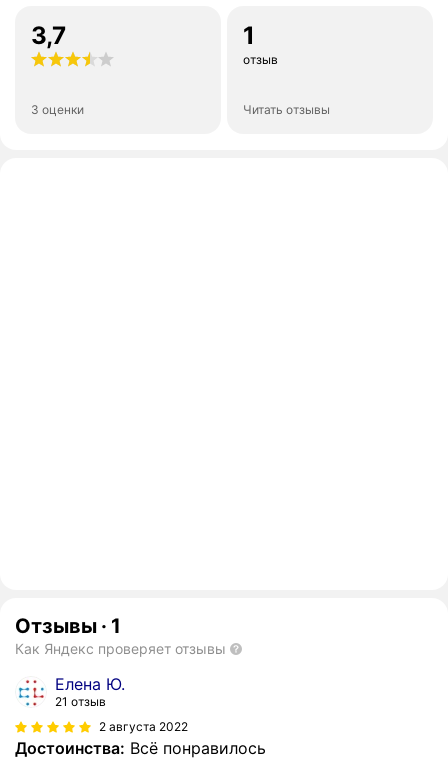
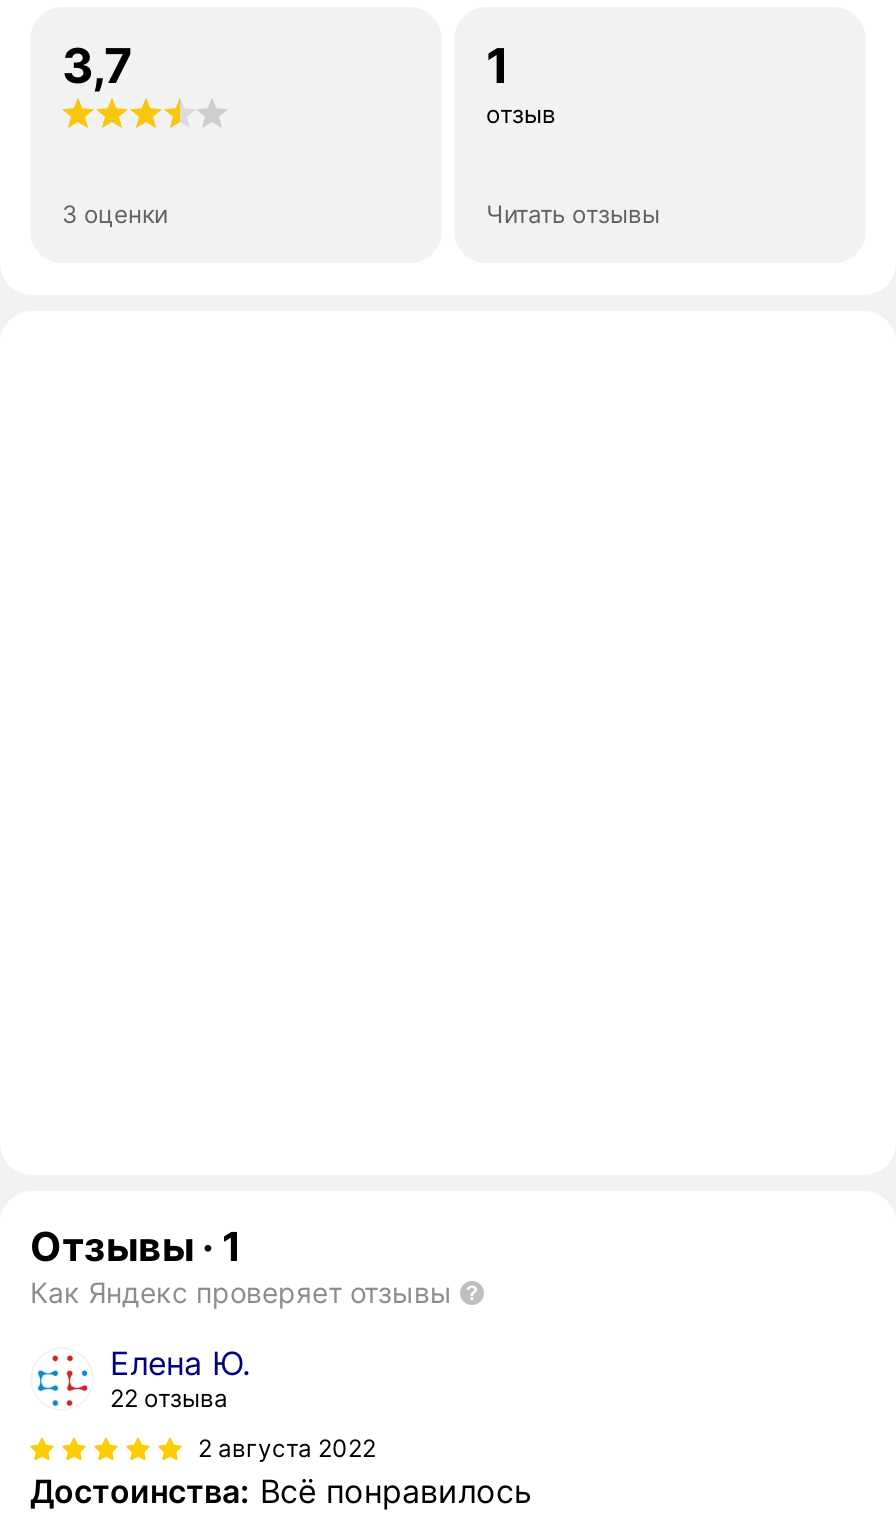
[55,694,106,709] 21 отзыв -> [110,1383,228,1413] 22 отзыва

